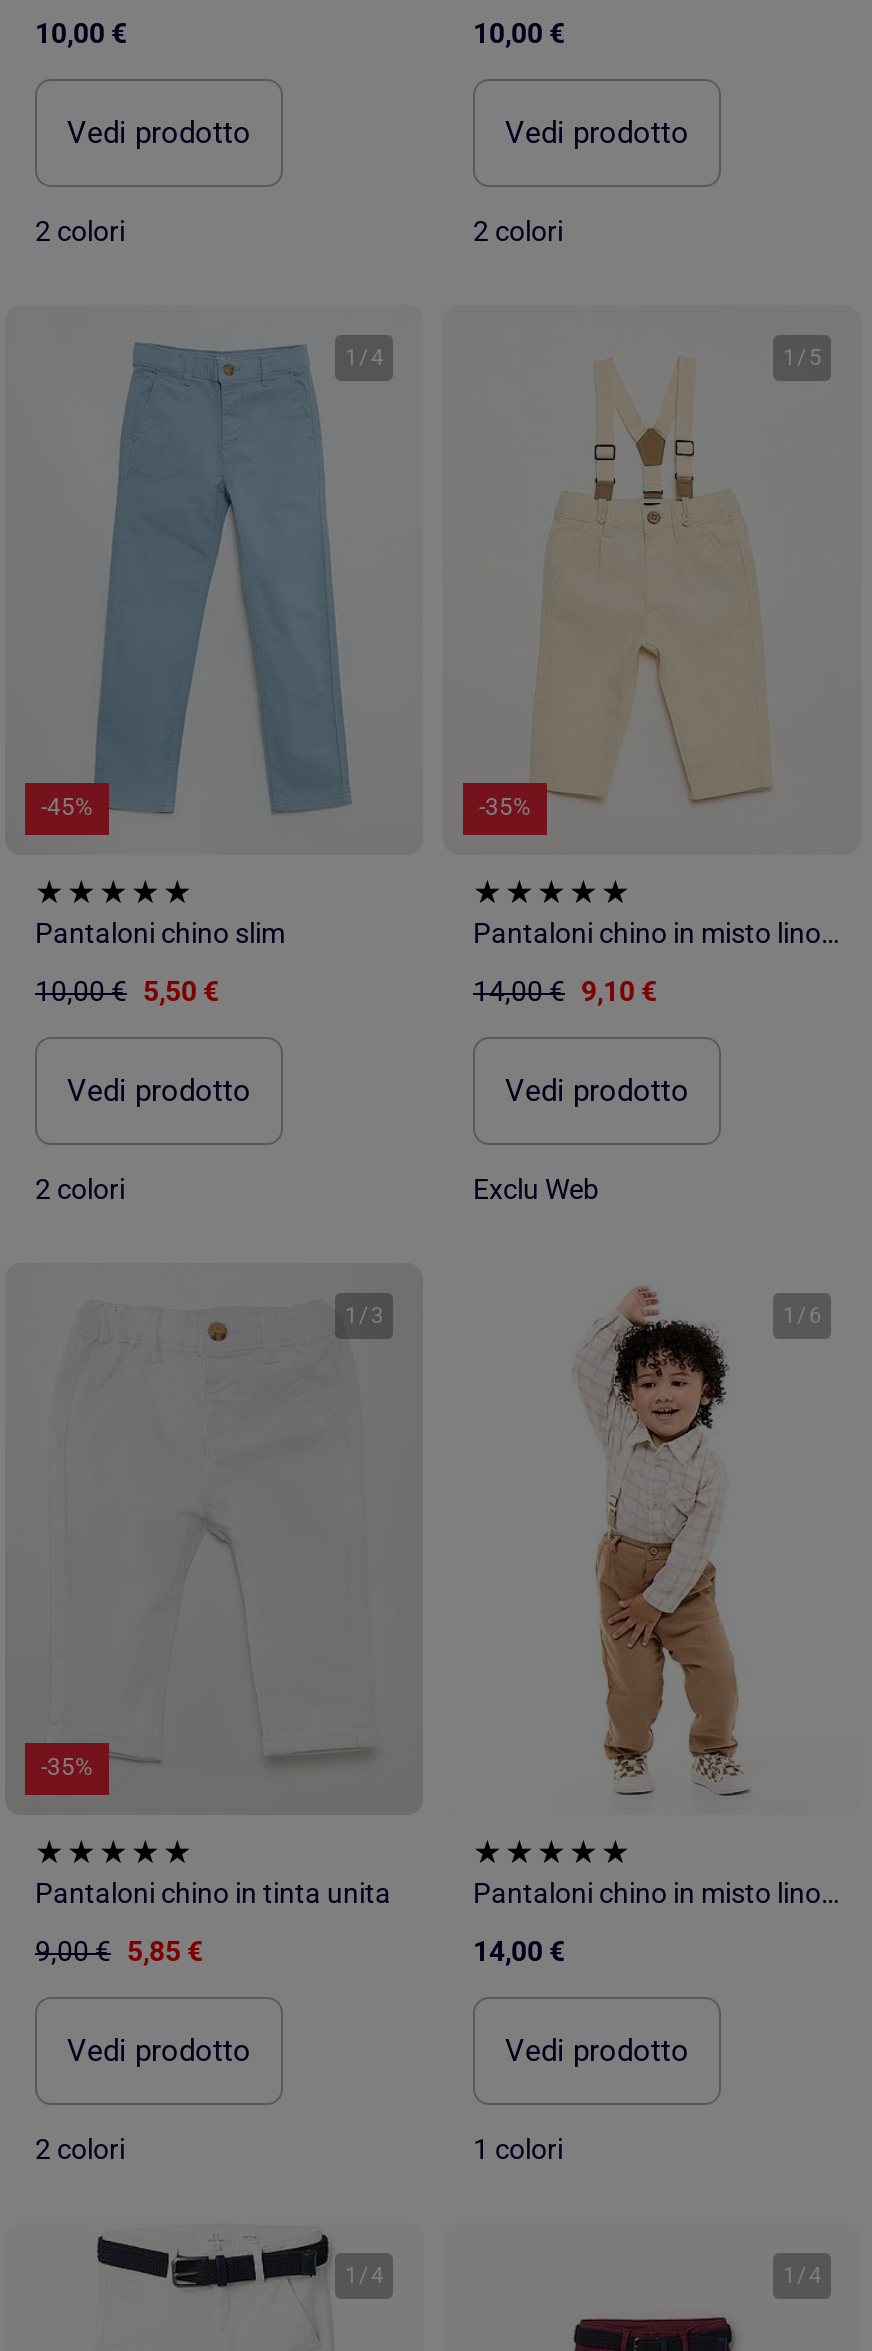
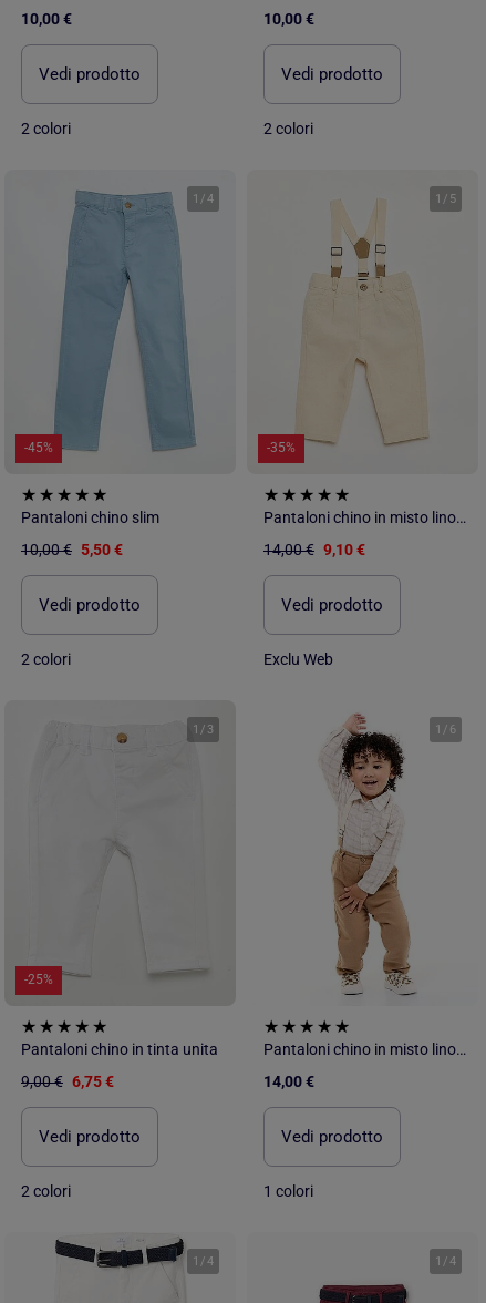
[41,1752,93,1780] -35% -> [24,971,53,987] -25%
[35,1934,203,1966] 9,00 € 5,85 € -> [21,1072,114,1090] 9,00 € 6,75 €

